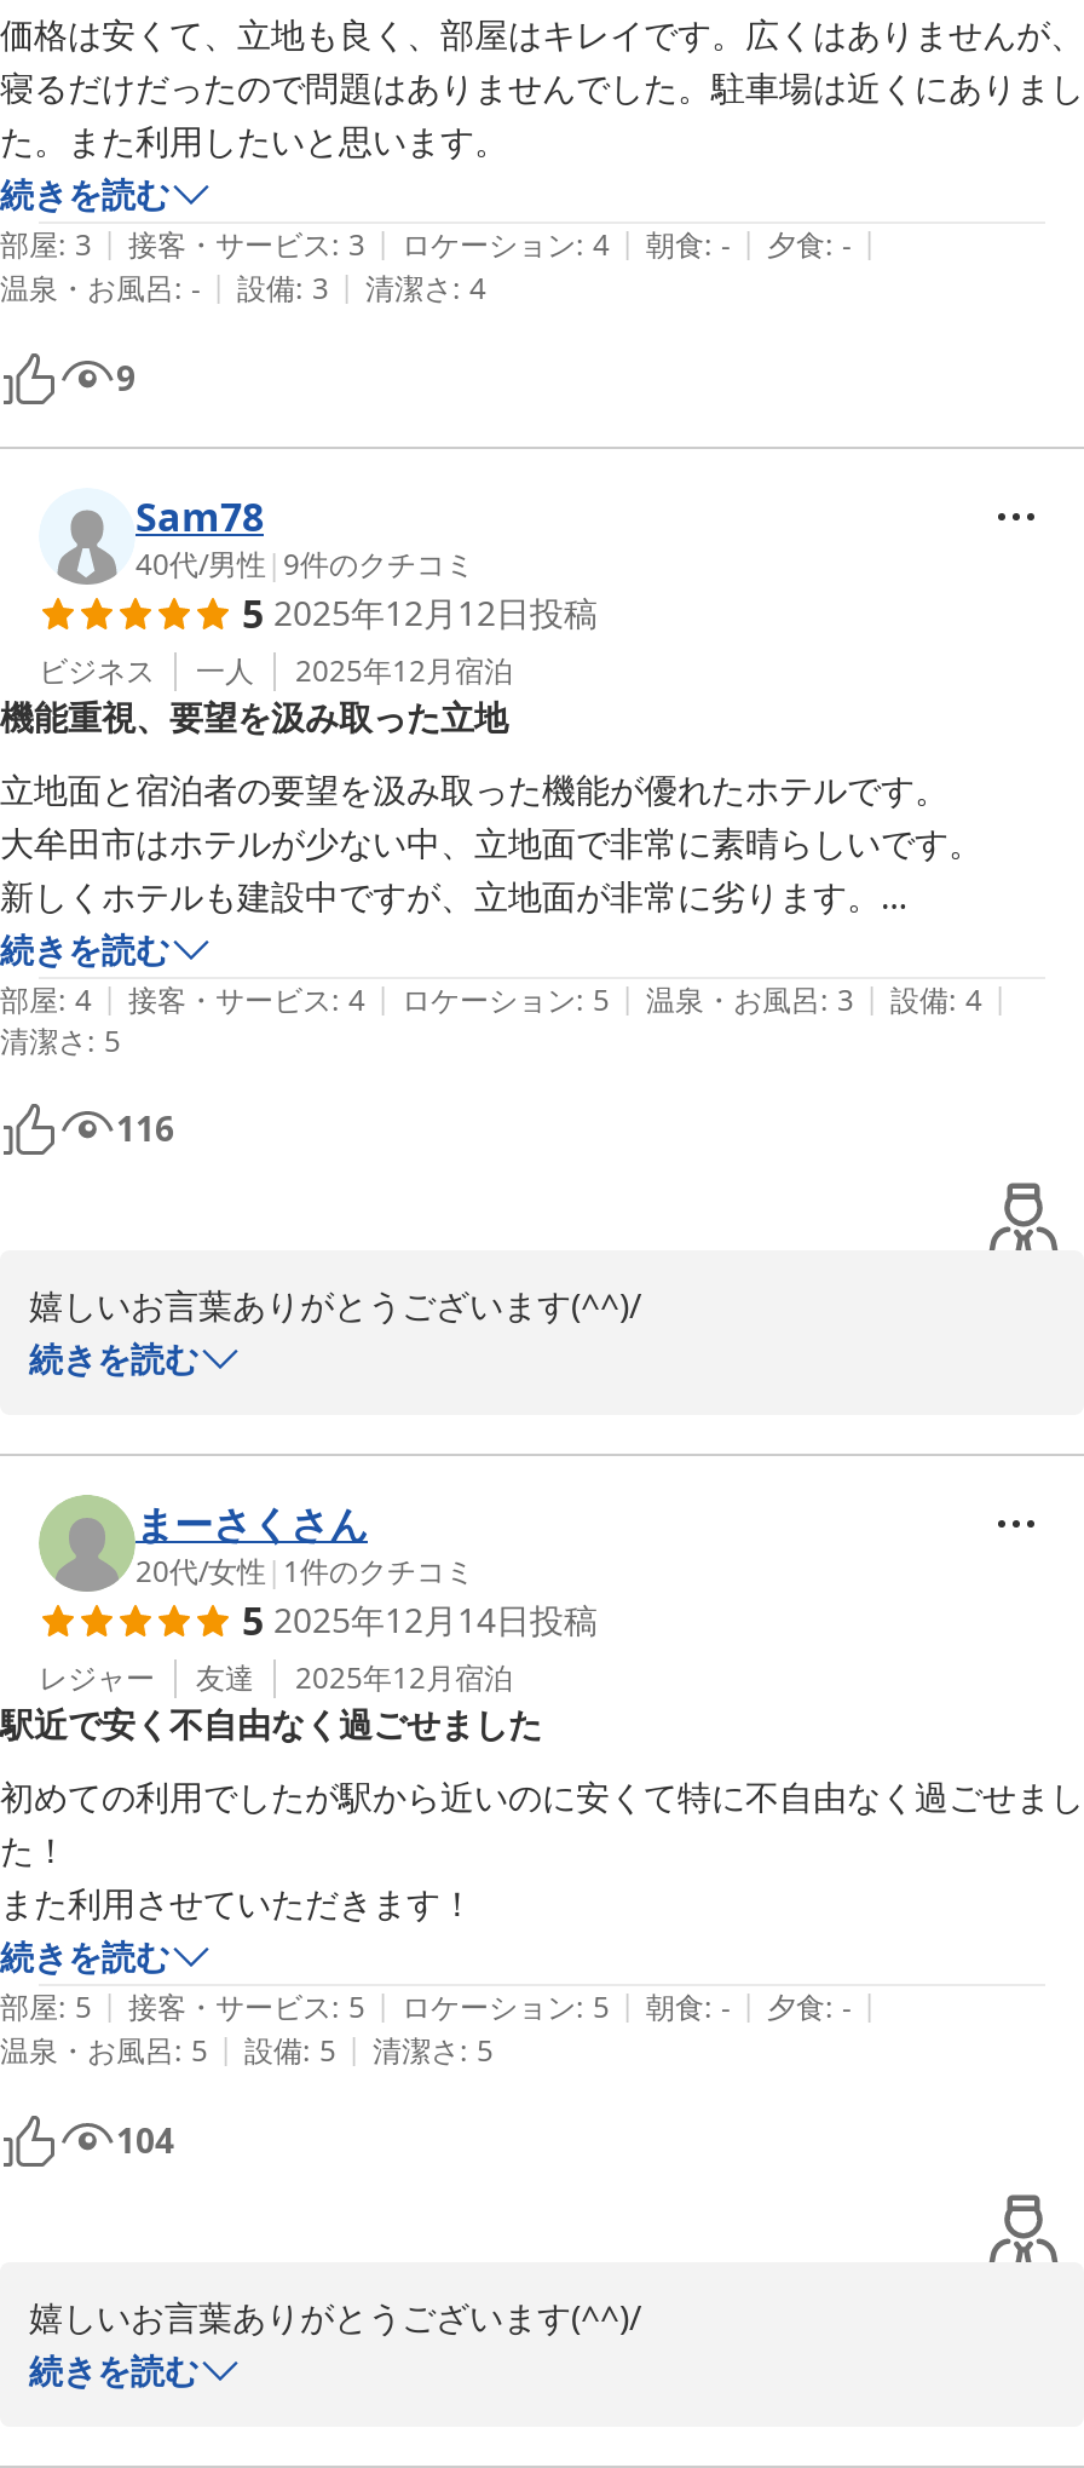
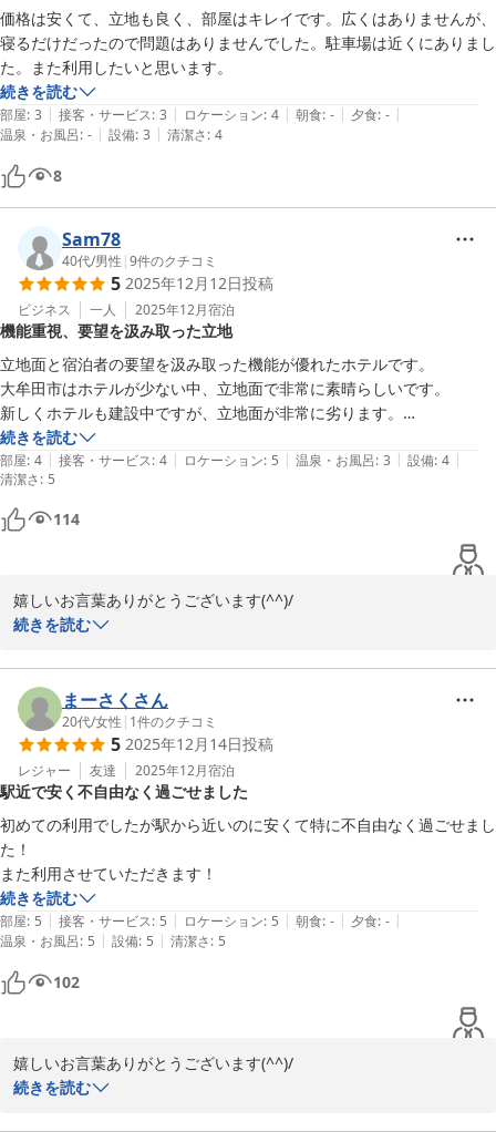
[116,355,135,401] 9 -> [53,165,62,186] 8
[116,1105,174,1151] 116 -> [53,508,80,529] 114
[116,2117,174,2163] 104 -> [53,971,80,992] 102

